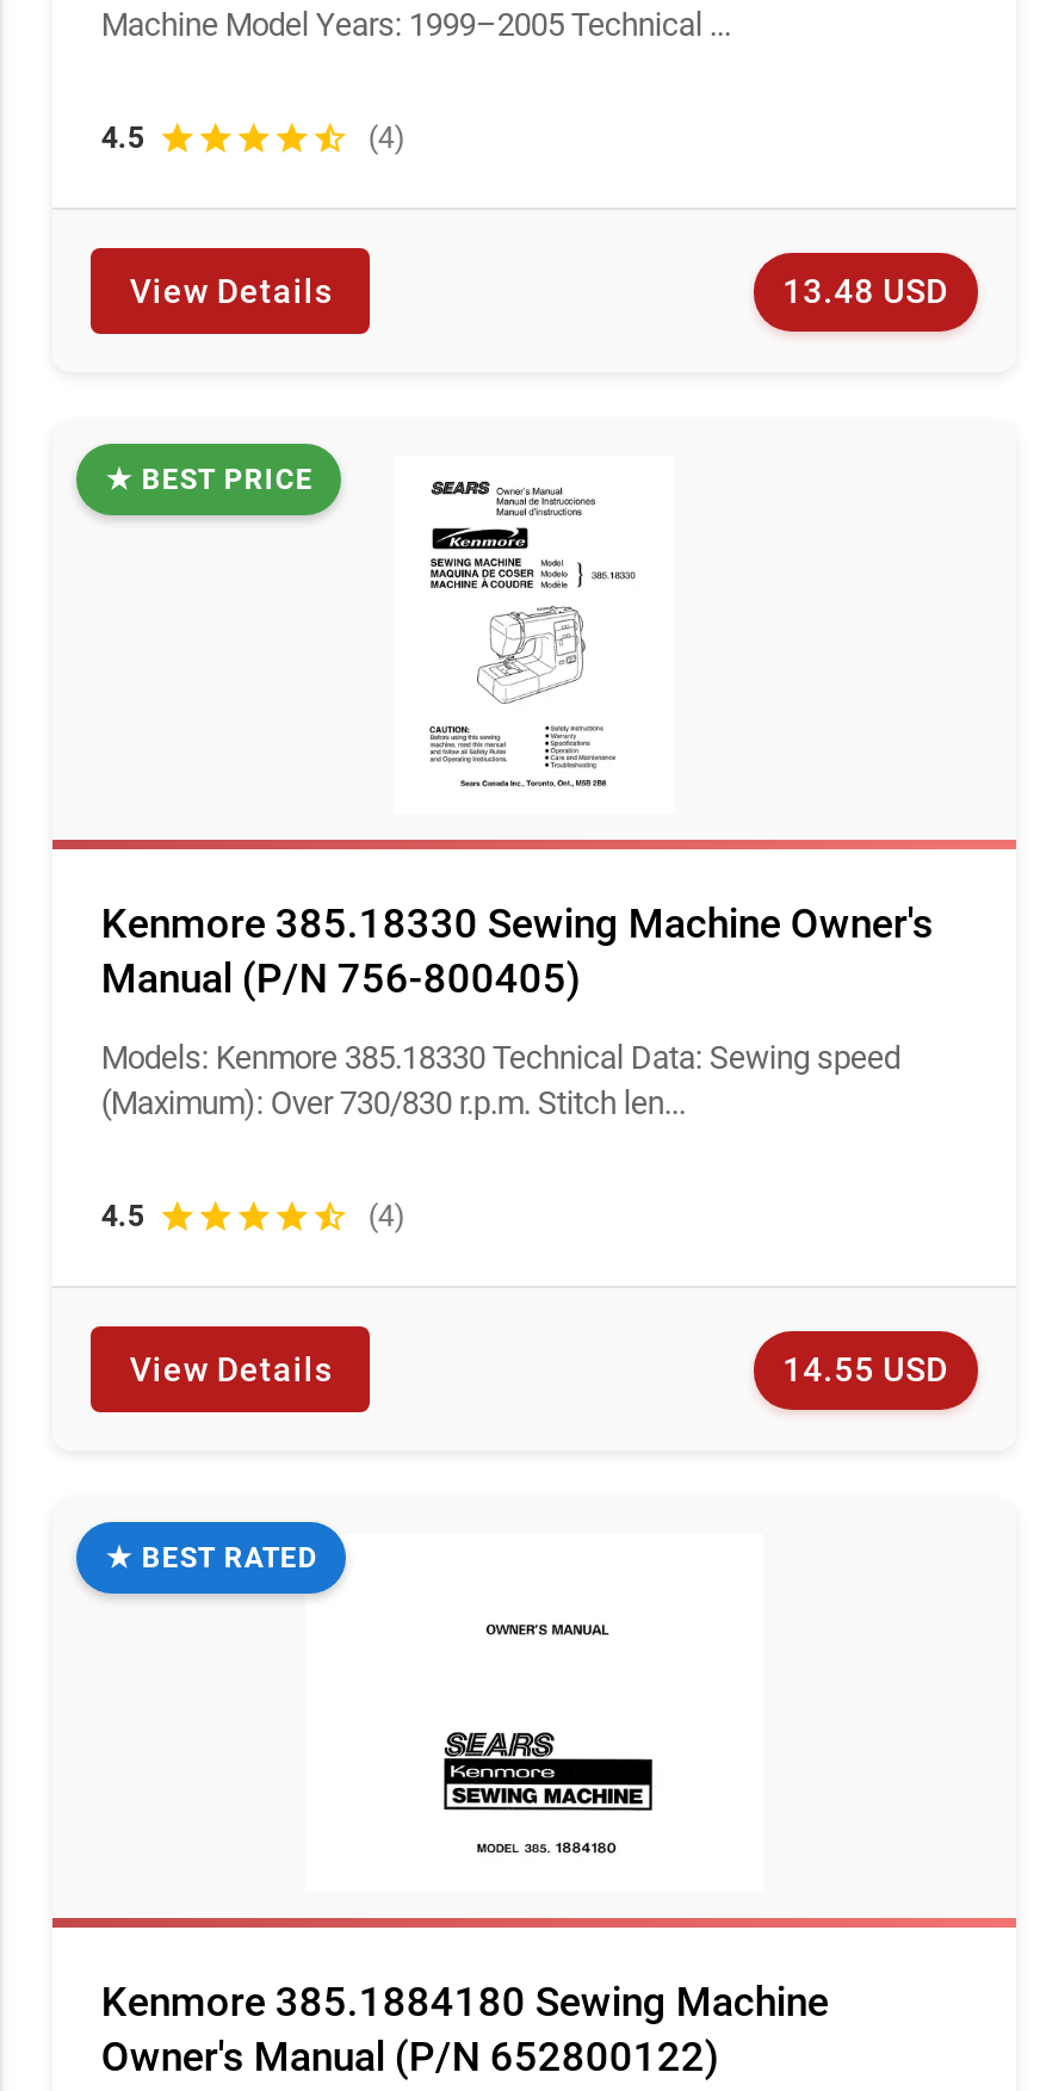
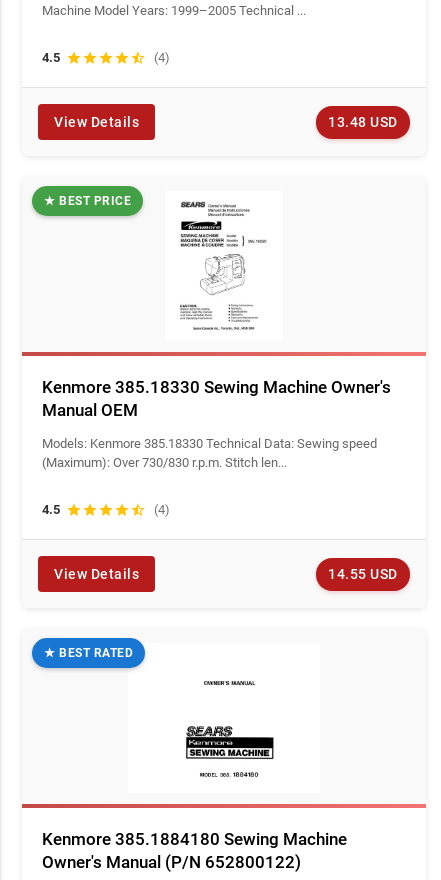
[101,954,581,1002] Manual (P/N 756-800405) -> [42,400,138,420] Manual OEM

